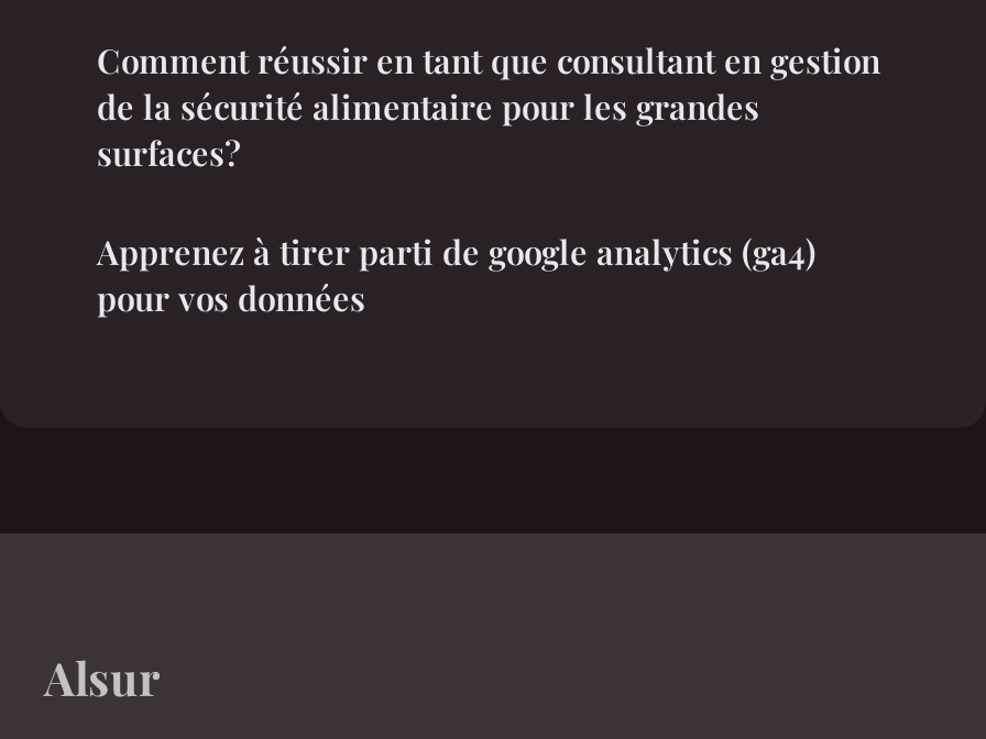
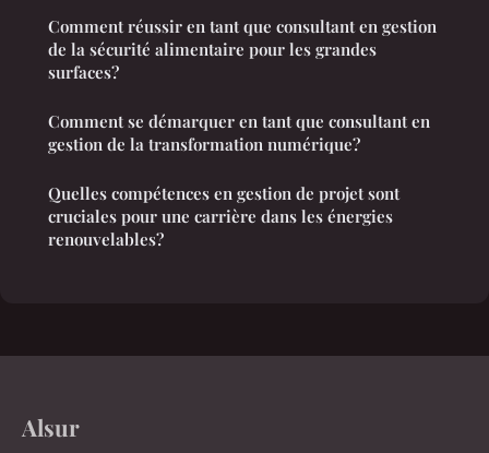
[97,231,817,321] Apprenez à tirer parti de google analytics (ga4) | pour vos données -> [48,111,430,250] Comment se démarquer en tant que consultant en | gestion de la transformation numérique? | Quelles compétences en gestion de projet sont | cruciales pour une carrière dans les énergies | renouvelables?

